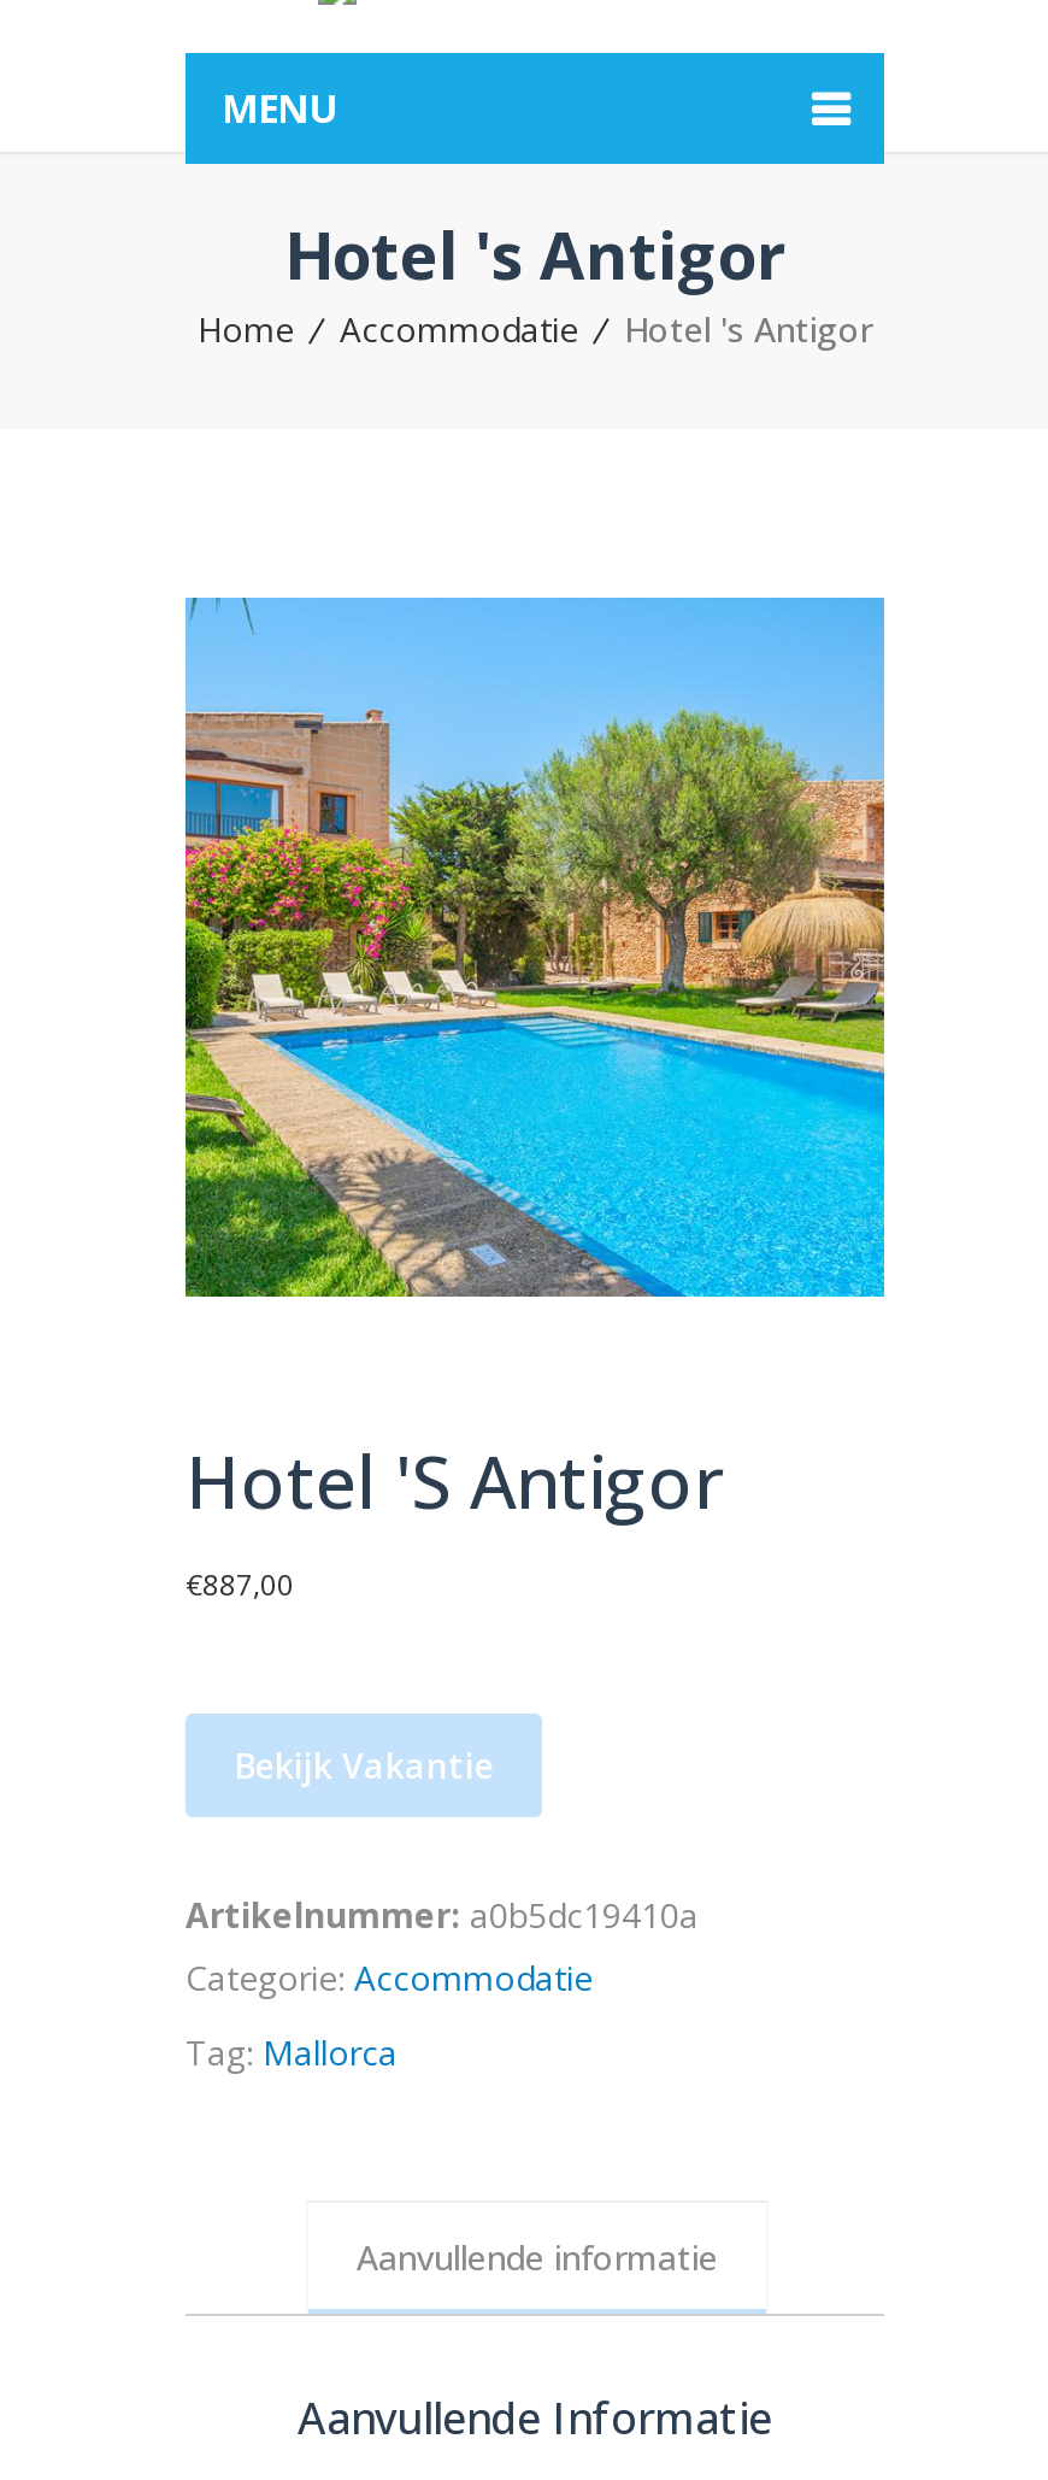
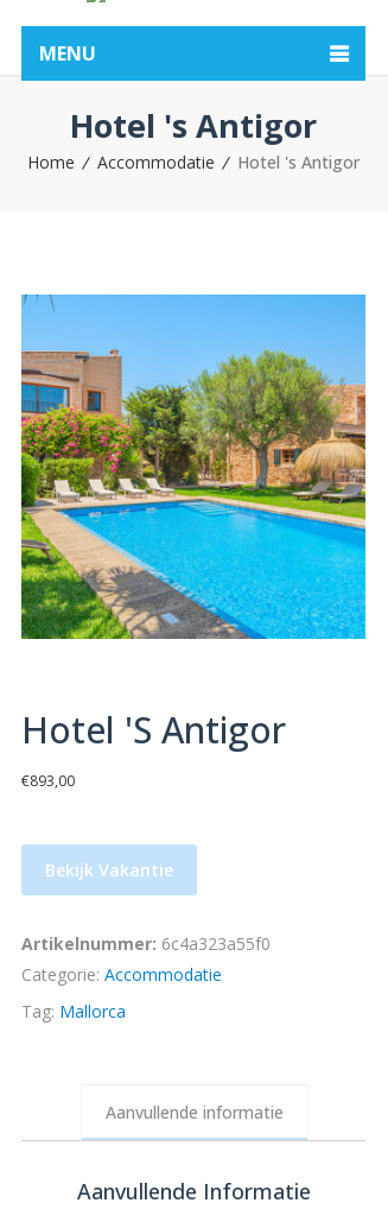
[186,1564,294,1605] €887,00 -> [21,771,75,791] €893,00
[186,1892,699,1938] Artikelnummer: a0b5dc19410a -> [21,932,271,955] Artikelnummer: 6c4a323a55f0

